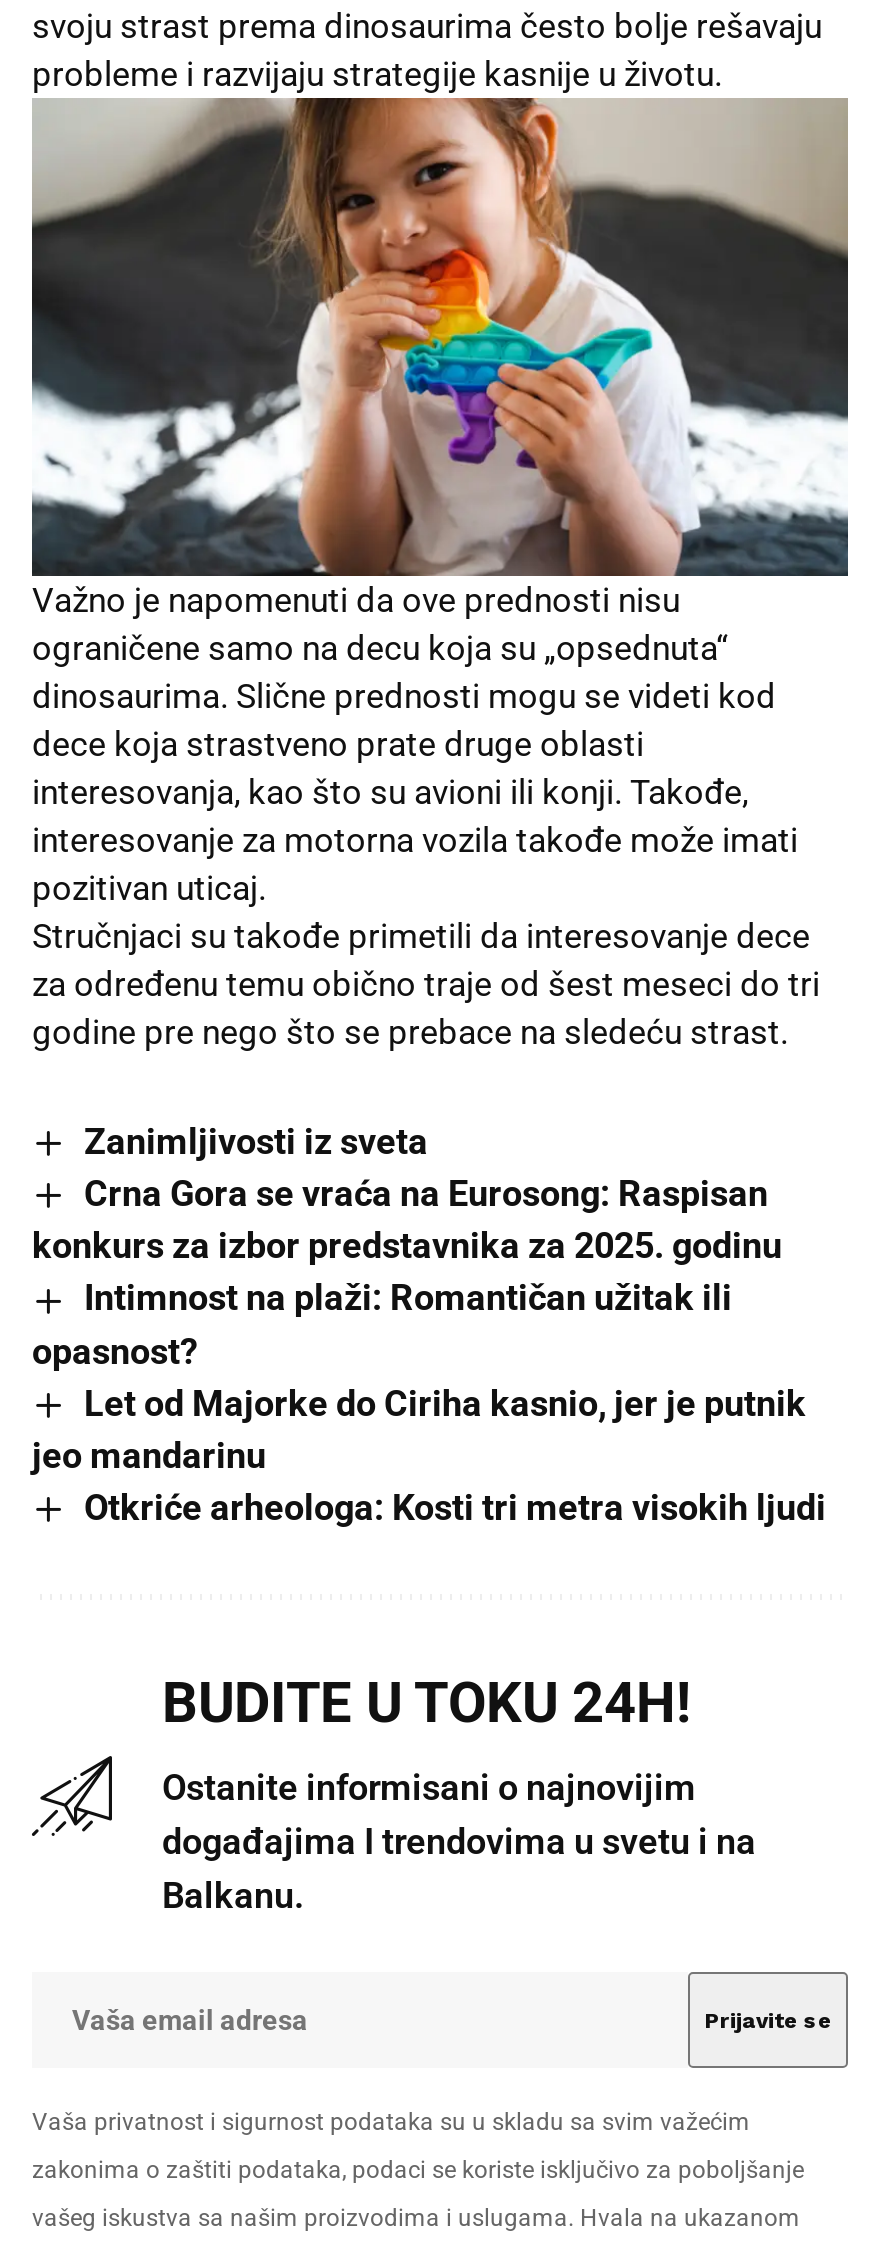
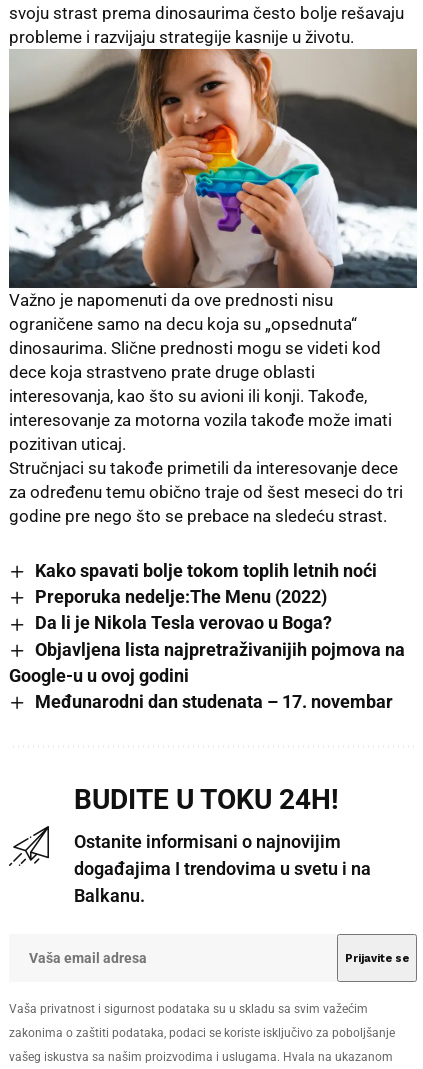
[32,1120,826,1528] Zanimljivosti iz sveta | Crna Gora se vraća na Eurosong: Raspisan | konkurs za izbor predstavnika za 2025. godinu | Intimnost na plaži: Romantičan užitak ili | opasnost? | Let od Majorke do Ciriha kasnio, jer je putnik | jeo mandarinu | Otkriće arheologa: Kosti tri metra visokih ljudi -> [9,560,405,712] Kako spavati bolje tokom toplih letnih noći | Preporuka nedelje:The Menu (2022) | Da li je Nikola Tesla verovao u Boga? | Objavljena lista najpretraživanijih pojmova na | Google-u u ovoj godini | Međunarodni dan studenata – 17. novembar

